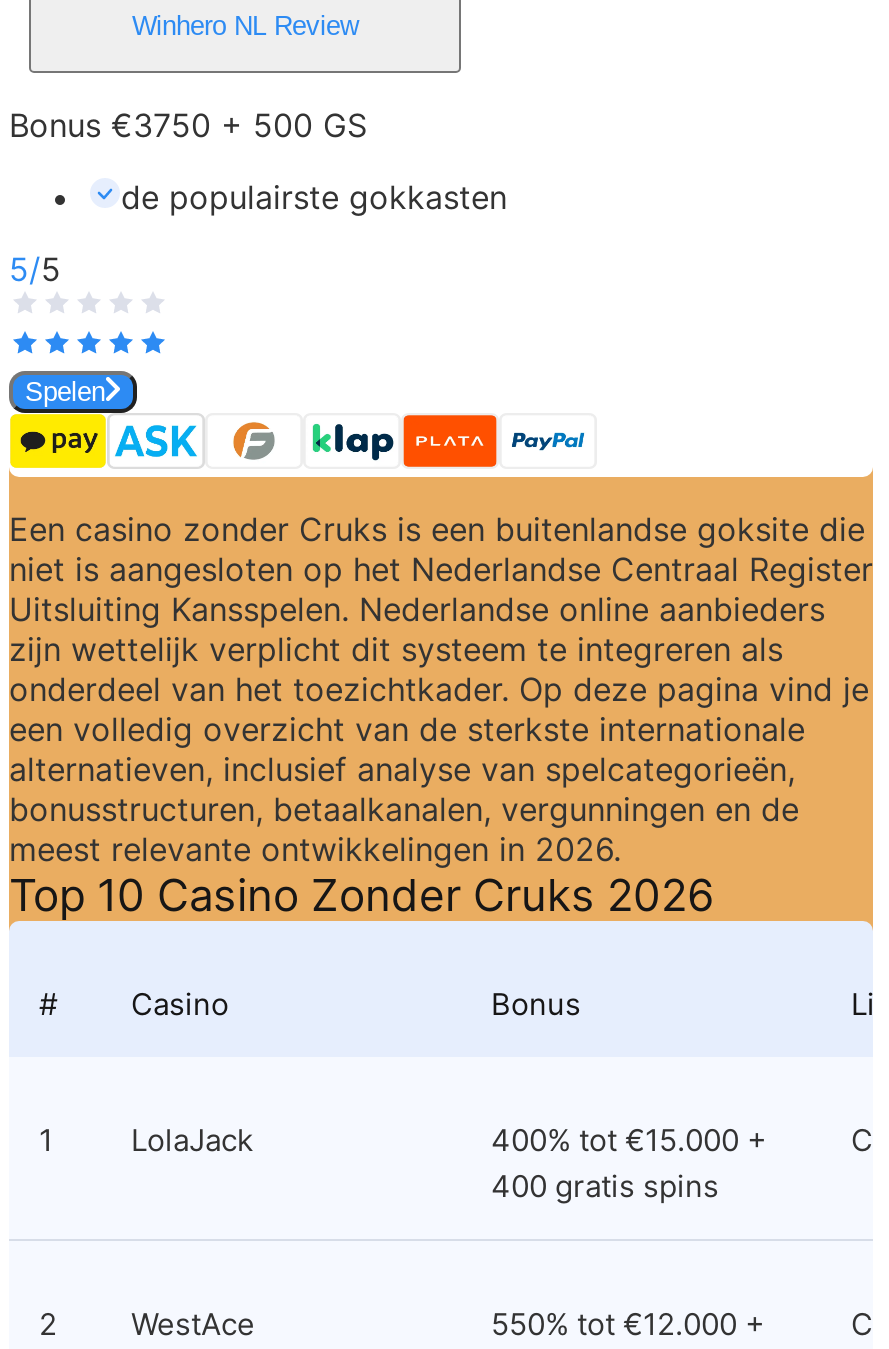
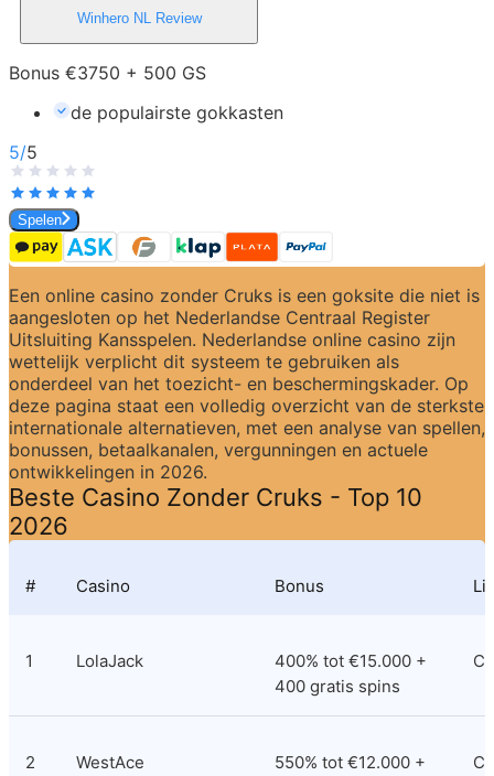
[9,509,873,921] Een casino zonder Cruks is een buitenlandse goksite die | niet is aangesloten op het Nederlandse Centraal Register | Uitsluiting Kansspelen. Nederlandse online aanbieders | zijn wettelijk verplicht dit systeem te integreren als | onderdeel van het toezichtkader. Op deze pagina vind je | een volledig overzicht van de sterkste internationale | alternatieven, inclusief analyse van spelcategorieën, | bonusstructuren, betaalkanalen, vergunningen en de | meest relevante ontwikkelingen in 2026. | Top 10 Casino Zonder Cruks 2026 -> [9,284,485,540] Een online casino zonder Cruks is een goksite die niet is | aangesloten op het Nederlandse Centraal Register | Uitsluiting Kansspelen. Nederlandse online casino zijn | wettelijk verplicht dit systeem te gebruiken als | onderdeel van het toezicht- en beschermingskader. Op | deze pagina staat een volledig overzicht van de sterkste | internationale alternatieven, met een analyse van spellen, | bonussen, betaalkanalen, vergunningen en actuele | ontwikkelingen in 2026. | Beste Casino Zonder Cruks - Top 10 | 2026

